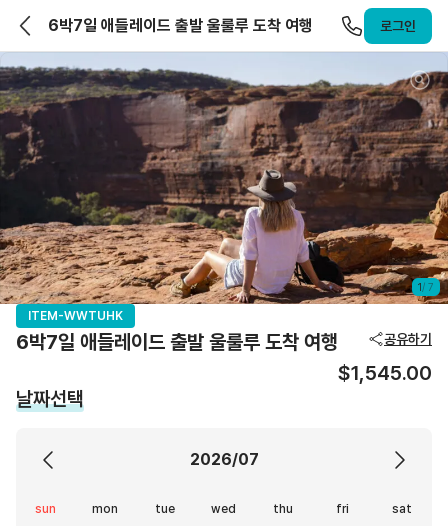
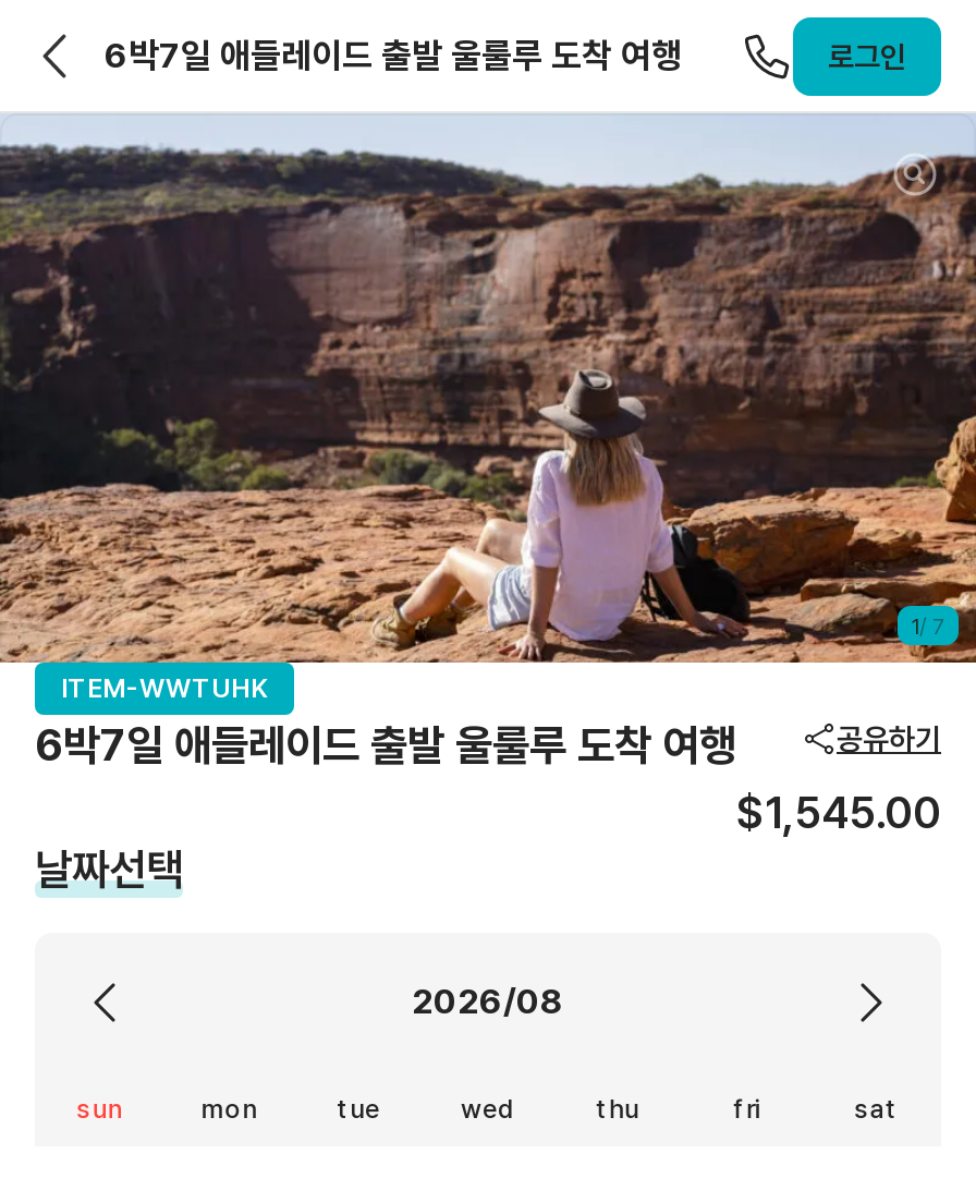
[189,450,258,469] 2026/07 -> [412,981,564,1022] 2026/08

